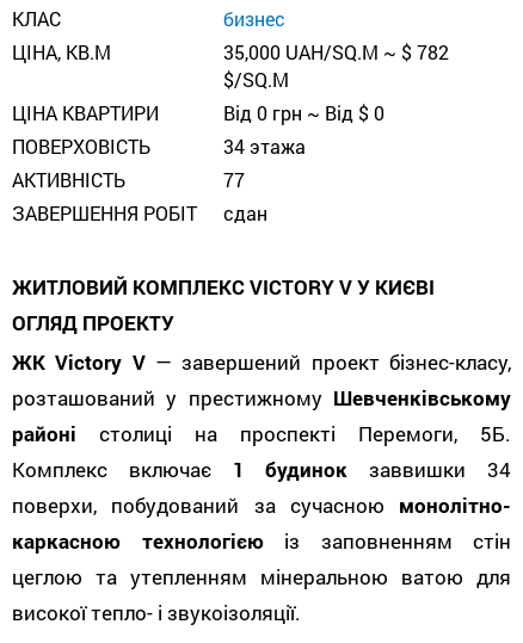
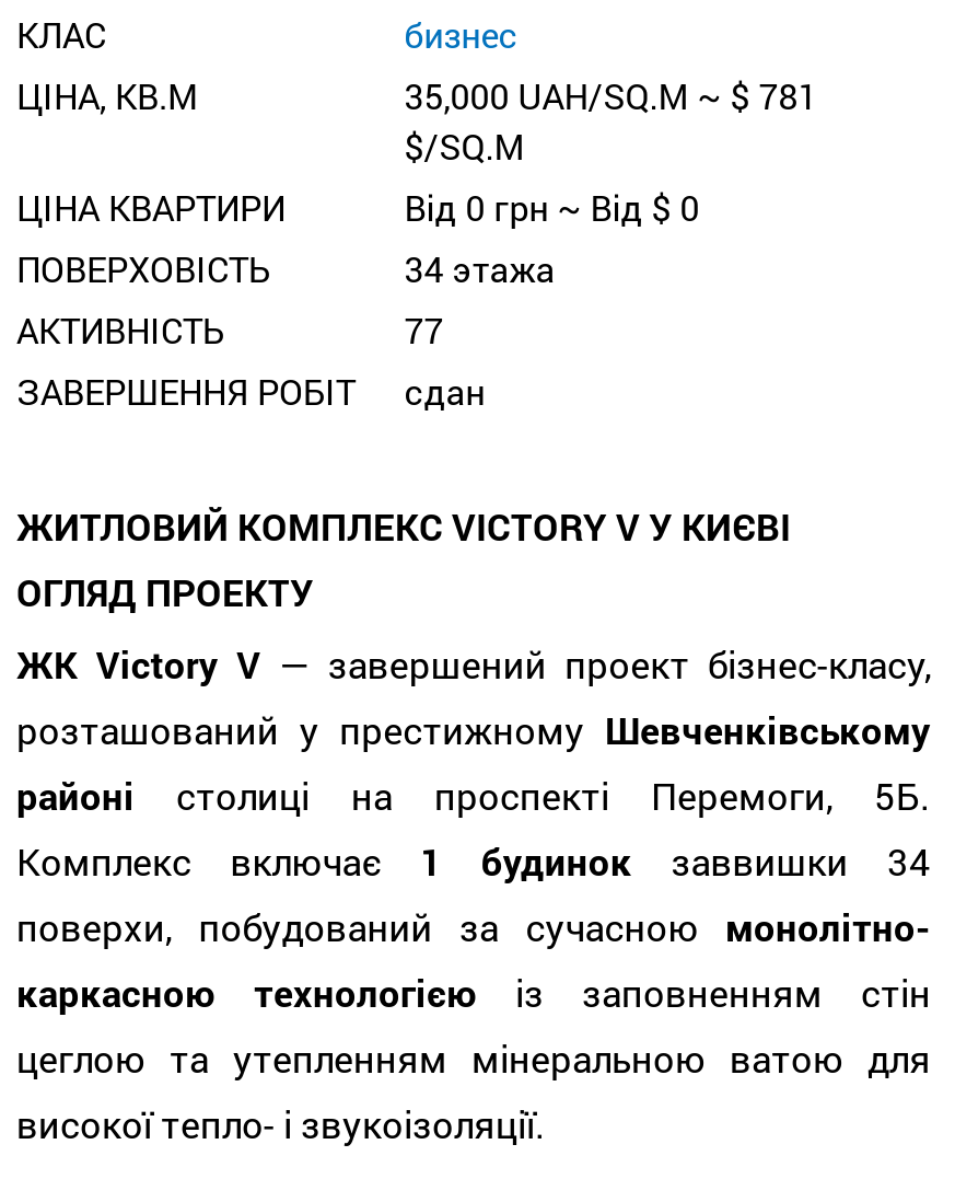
[224,39,449,65] 35,000 UAH/SQ.M ~ $ 782 -> [404,72,818,118] 35,000 UAH/SQ.M ~ $ 781

